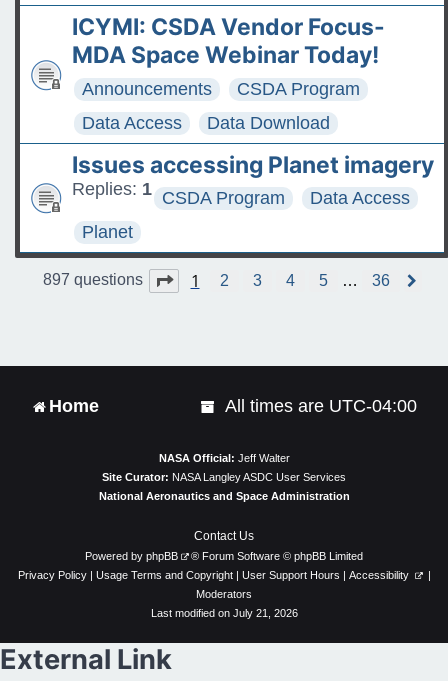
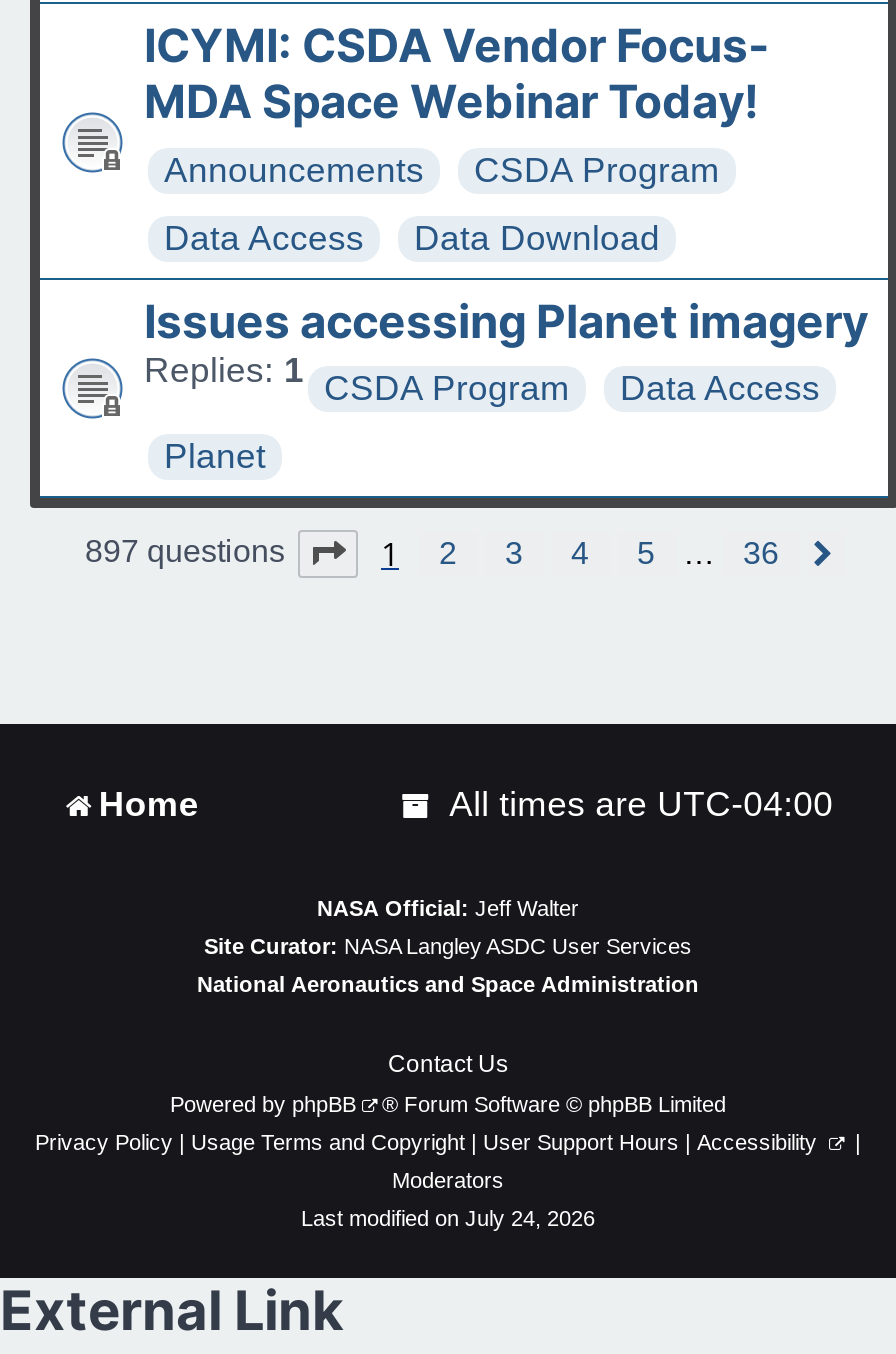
[150,607,297,619] Last modified on July 21, 2026 -> [301,1206,595,1230] Last modified on July 24, 2026

